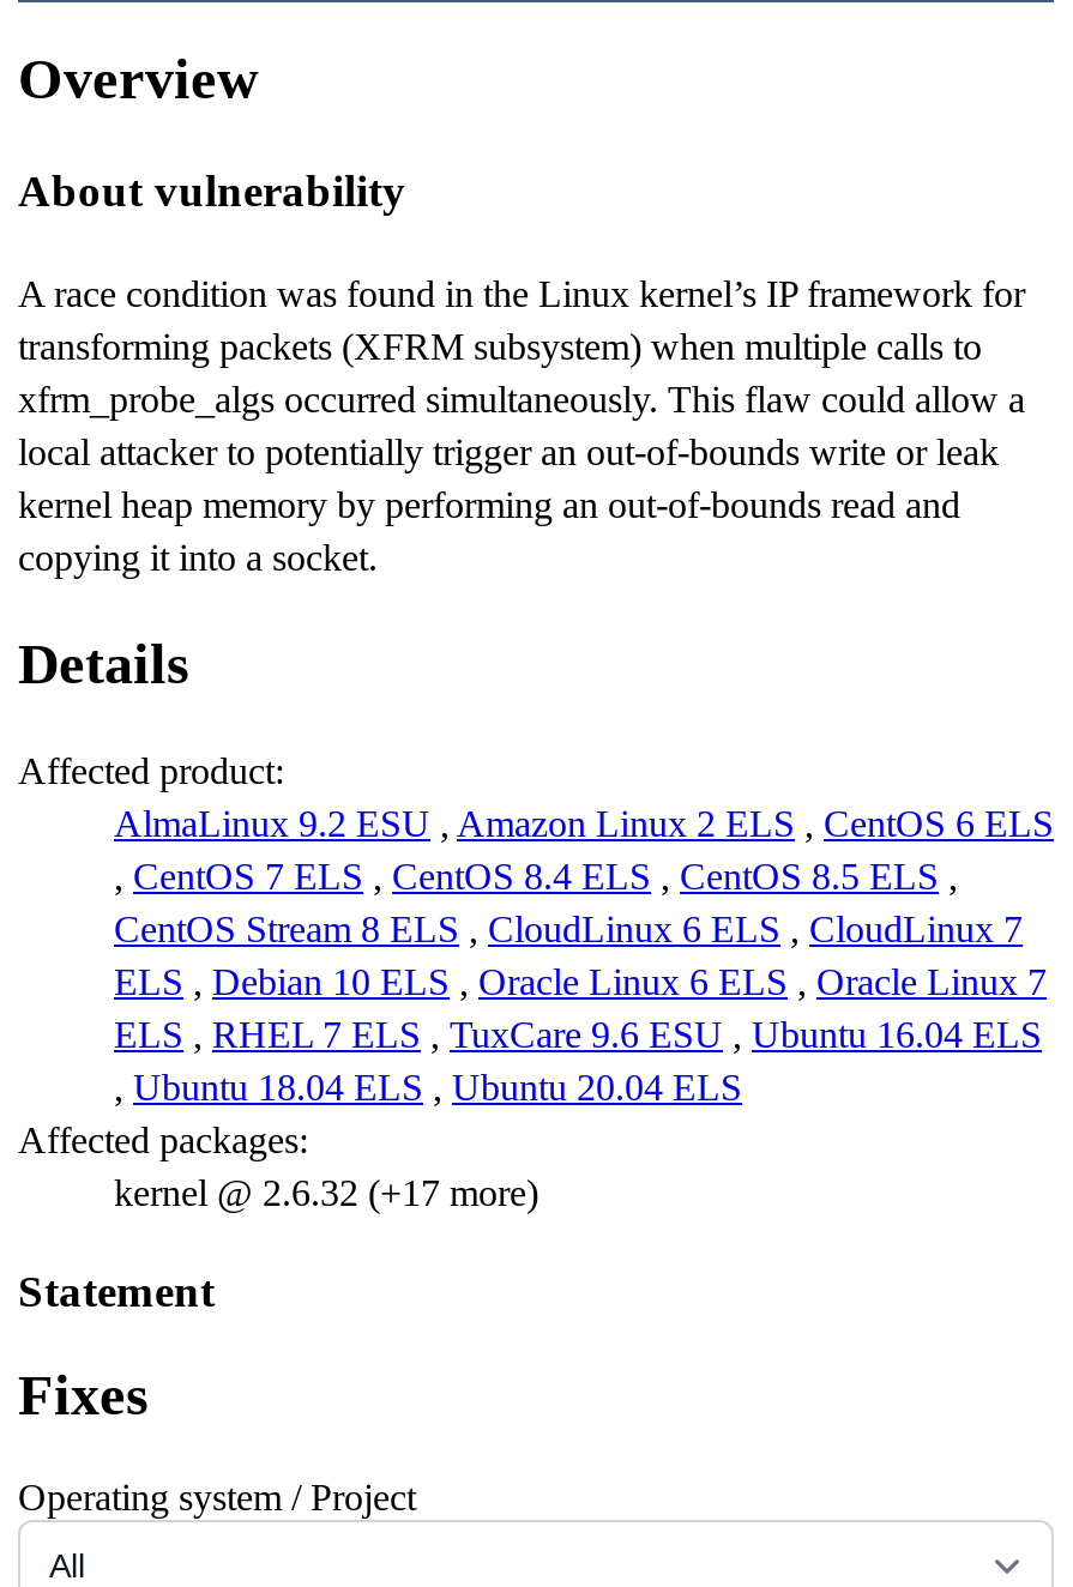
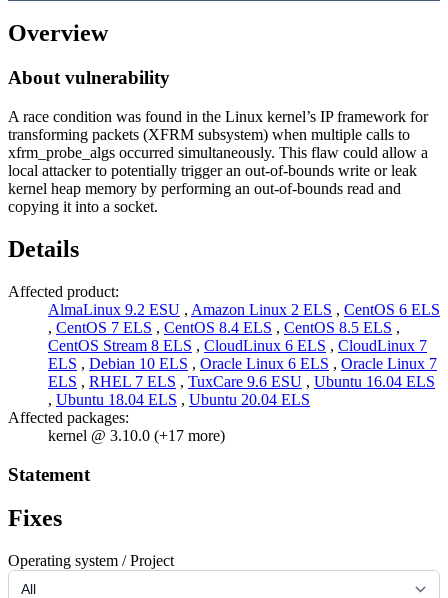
[114,1172,538,1213] kernel @ 2.6.32 (+17 more) -> [48,427,225,444] kernel @ 3.10.0 (+17 more)

